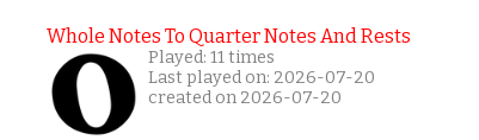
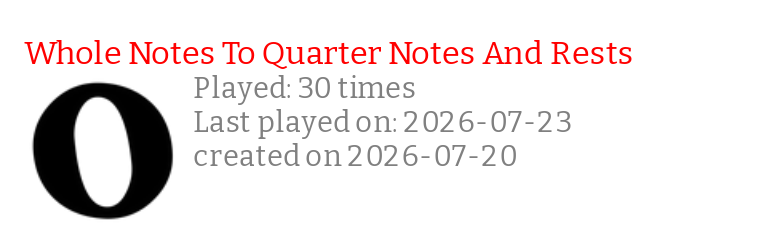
[148,47,274,67] Played: 11 times -> [194,72,416,106] Played: 30 times
[148,67,375,88] Last played on: 2026-07-20 -> [194,106,572,140] Last played on: 2026-07-23

